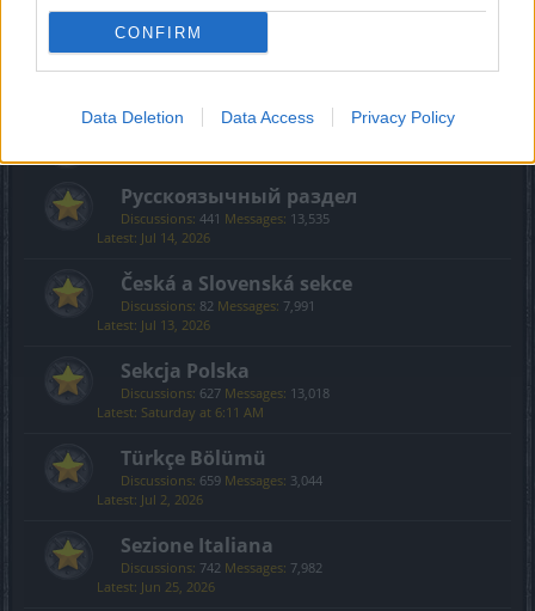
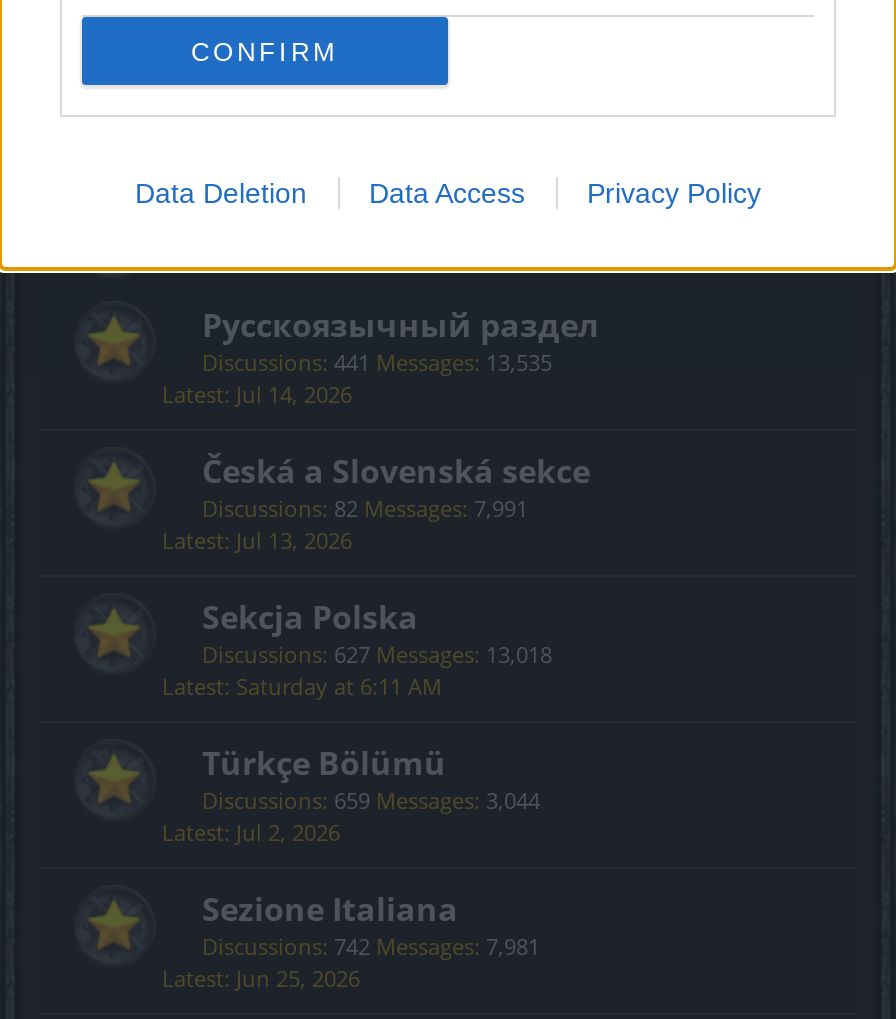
[121,558,322,576] Discussions: 742 Messages: 7,982 -> [202,931,540,961] Discussions: 742 Messages: 7,981

